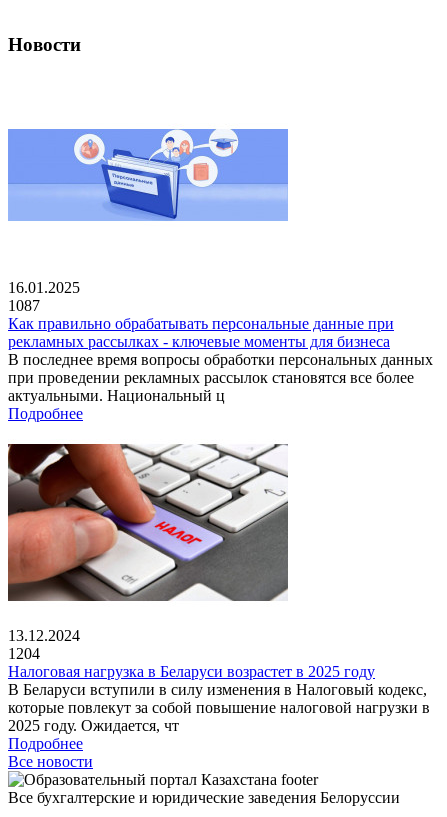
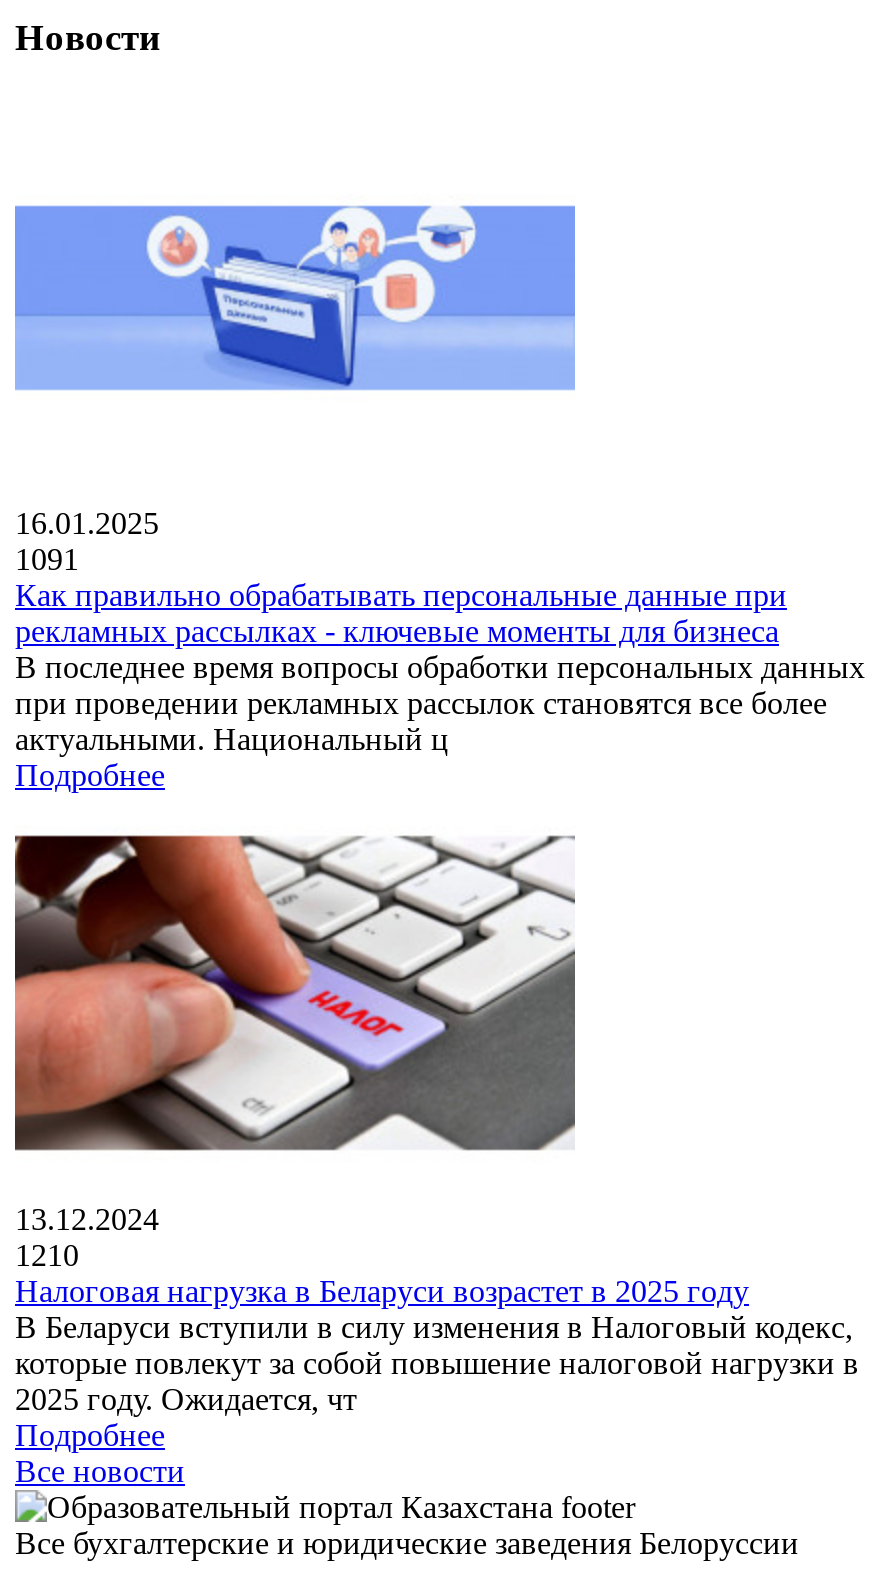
[8,297,40,314] 1087 -> [15,542,79,576] 1091
[8,645,40,662] 1204 -> [15,1238,79,1272] 1210

